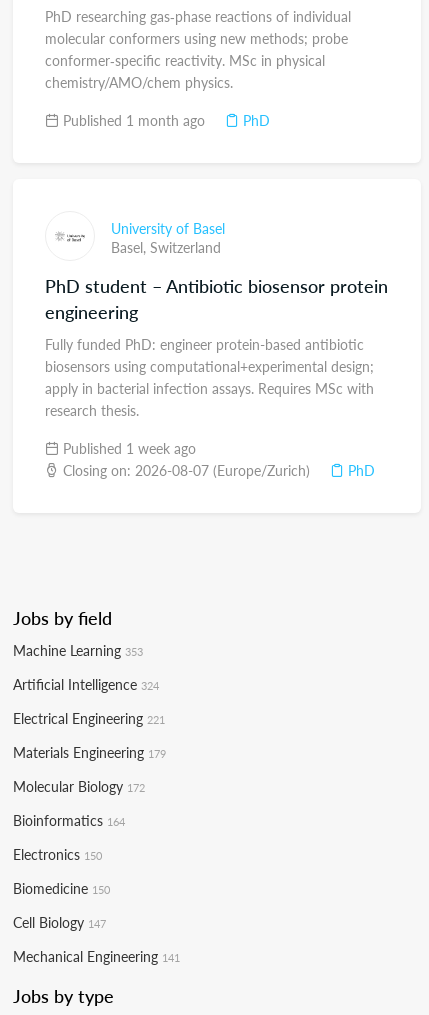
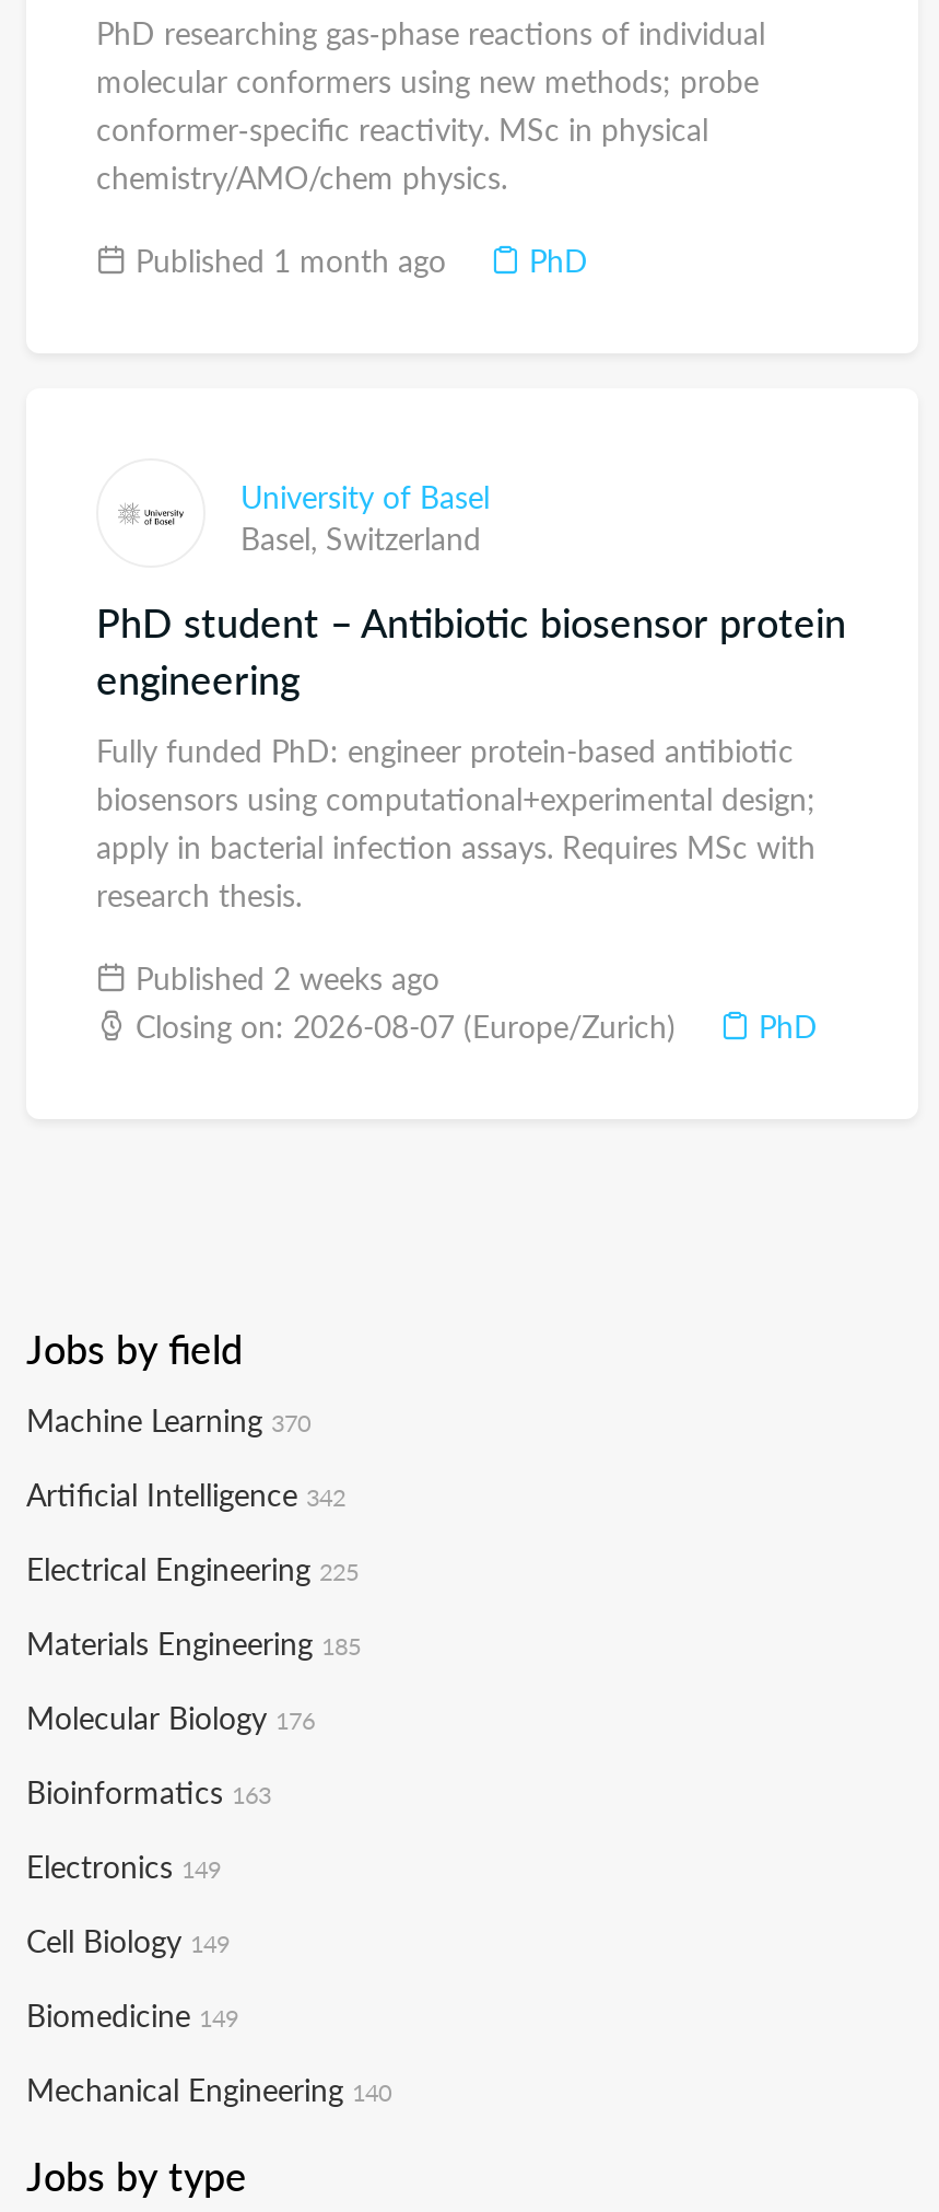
[59,438,196,458] Published 1 week ago -> [127,955,439,999] Published 2 weeks ago
[13,640,143,660] Machine Learning 353 -> [26,1397,310,1441] Machine Learning 370
[13,674,159,694] Artificial Intelligence 324 -> [26,1471,345,1515] Artificial Intelligence 342
[13,708,165,728] Electrical Engineering 221 -> [26,1546,359,1590] Electrical Engineering 225
[13,742,166,762] Materials Engineering 179 -> [26,1620,361,1664] Materials Engineering 185
[13,776,145,796] Molecular Biology 172 -> [26,1695,315,1738] Molecular Biology 176
[13,810,125,830] Bioinformatics 164 -> [26,1769,271,1813] Bioinformatics 163
[13,844,102,864] Electronics 150 -> [26,1843,221,1887] Electronics 149
[13,878,110,898] Biomedicine 150 -> [26,1918,230,1961] Cell Biology 149
[13,912,106,932] Cell Biology 147 -> [26,1992,238,2036] Biomedicine 149
[13,946,180,966] Mechanical Engineering 141 -> [26,2067,391,2110] Mechanical Engineering 140

